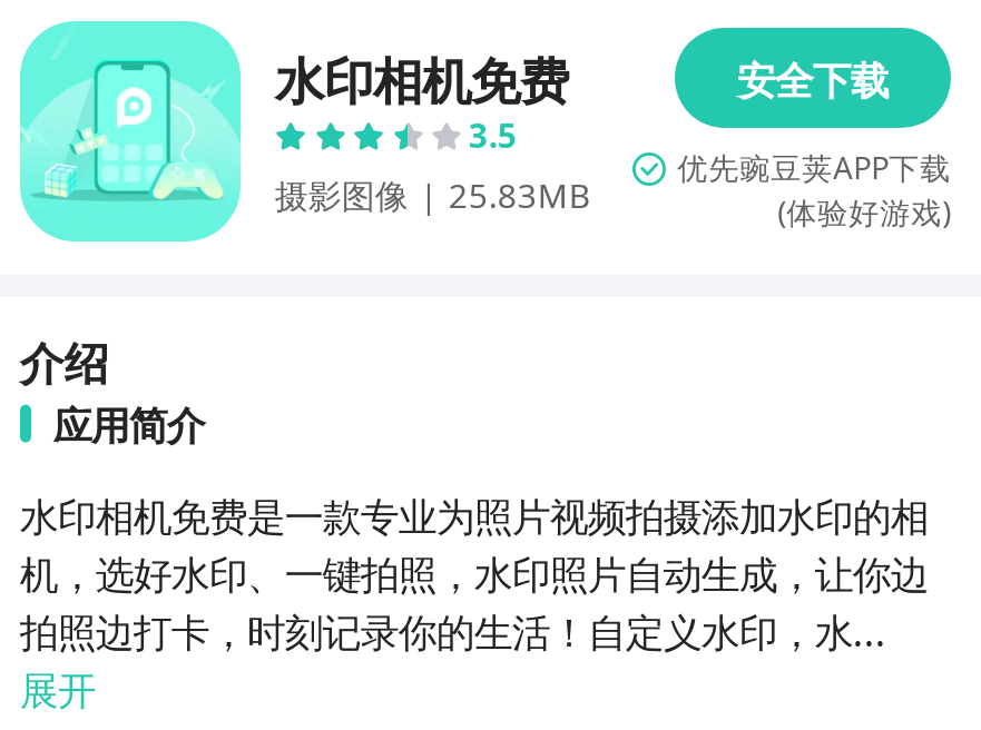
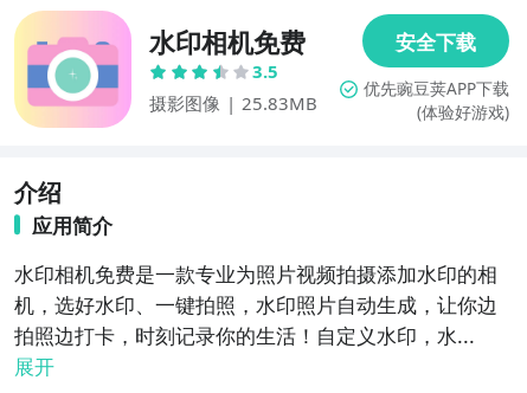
[18,19,243,244] [image] -> [14,11,131,128] [image]

